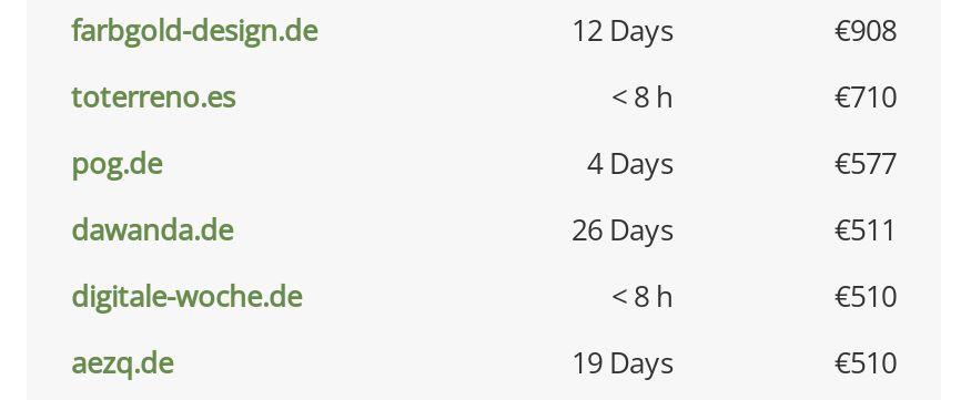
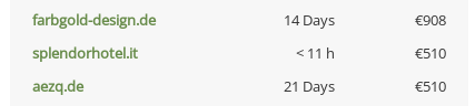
[572,10,674,50] 12 Days -> [283,10,334,30] 14 Days
[71,77,897,316] toterreno.es | < 8 h | €710 | pog.de | 4 Days | €577 | dawanda.de | 26 Days | €511 | digitale-woche.de | < 8 h -> [32,43,334,63] splendorhotel.it | < 11 h
[572,343,674,383] 19 Days -> [283,76,334,96] 21 Days

